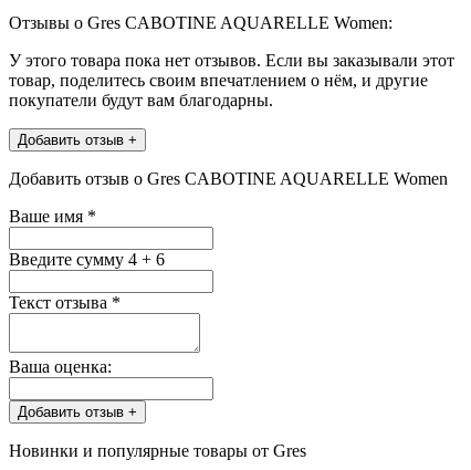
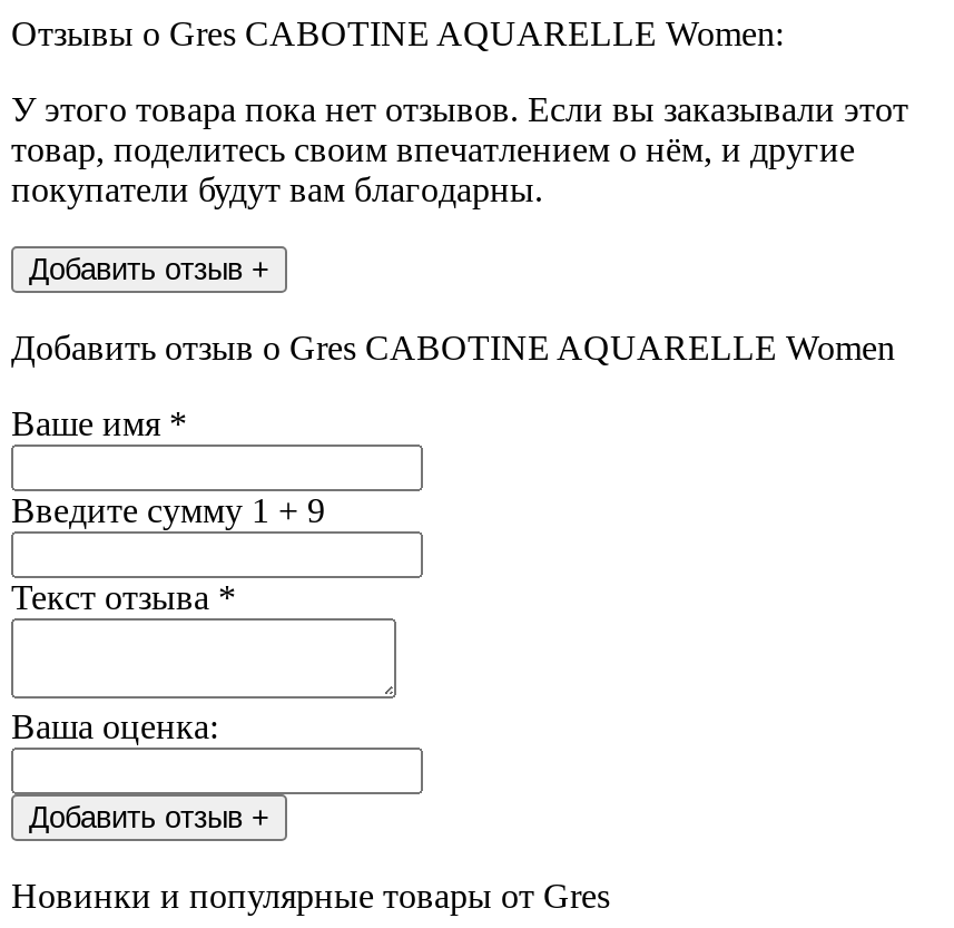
[9,250,165,269] Введите сумму 4 + 6 -> [11,492,325,530] Введите сумму 1 + 9

